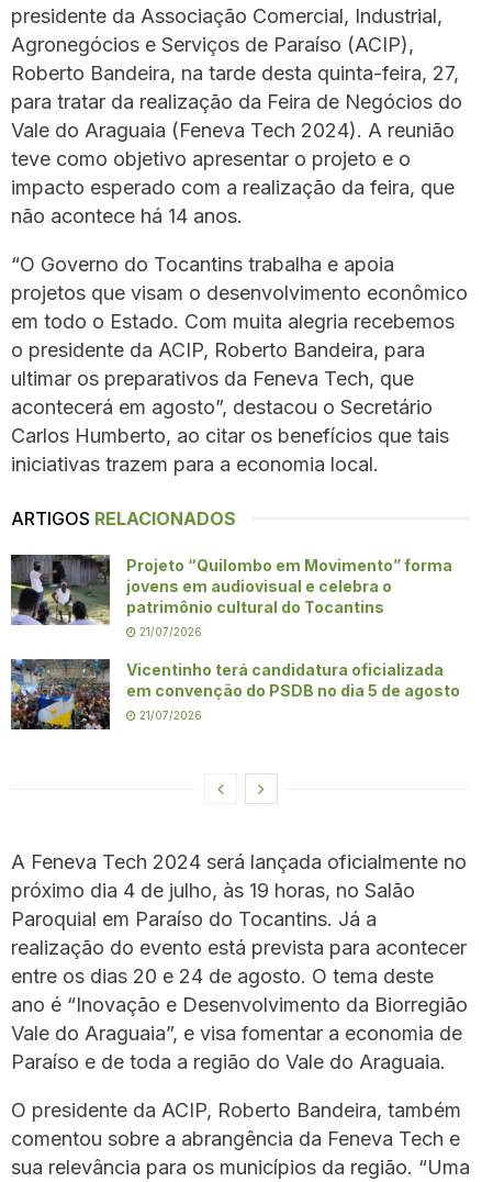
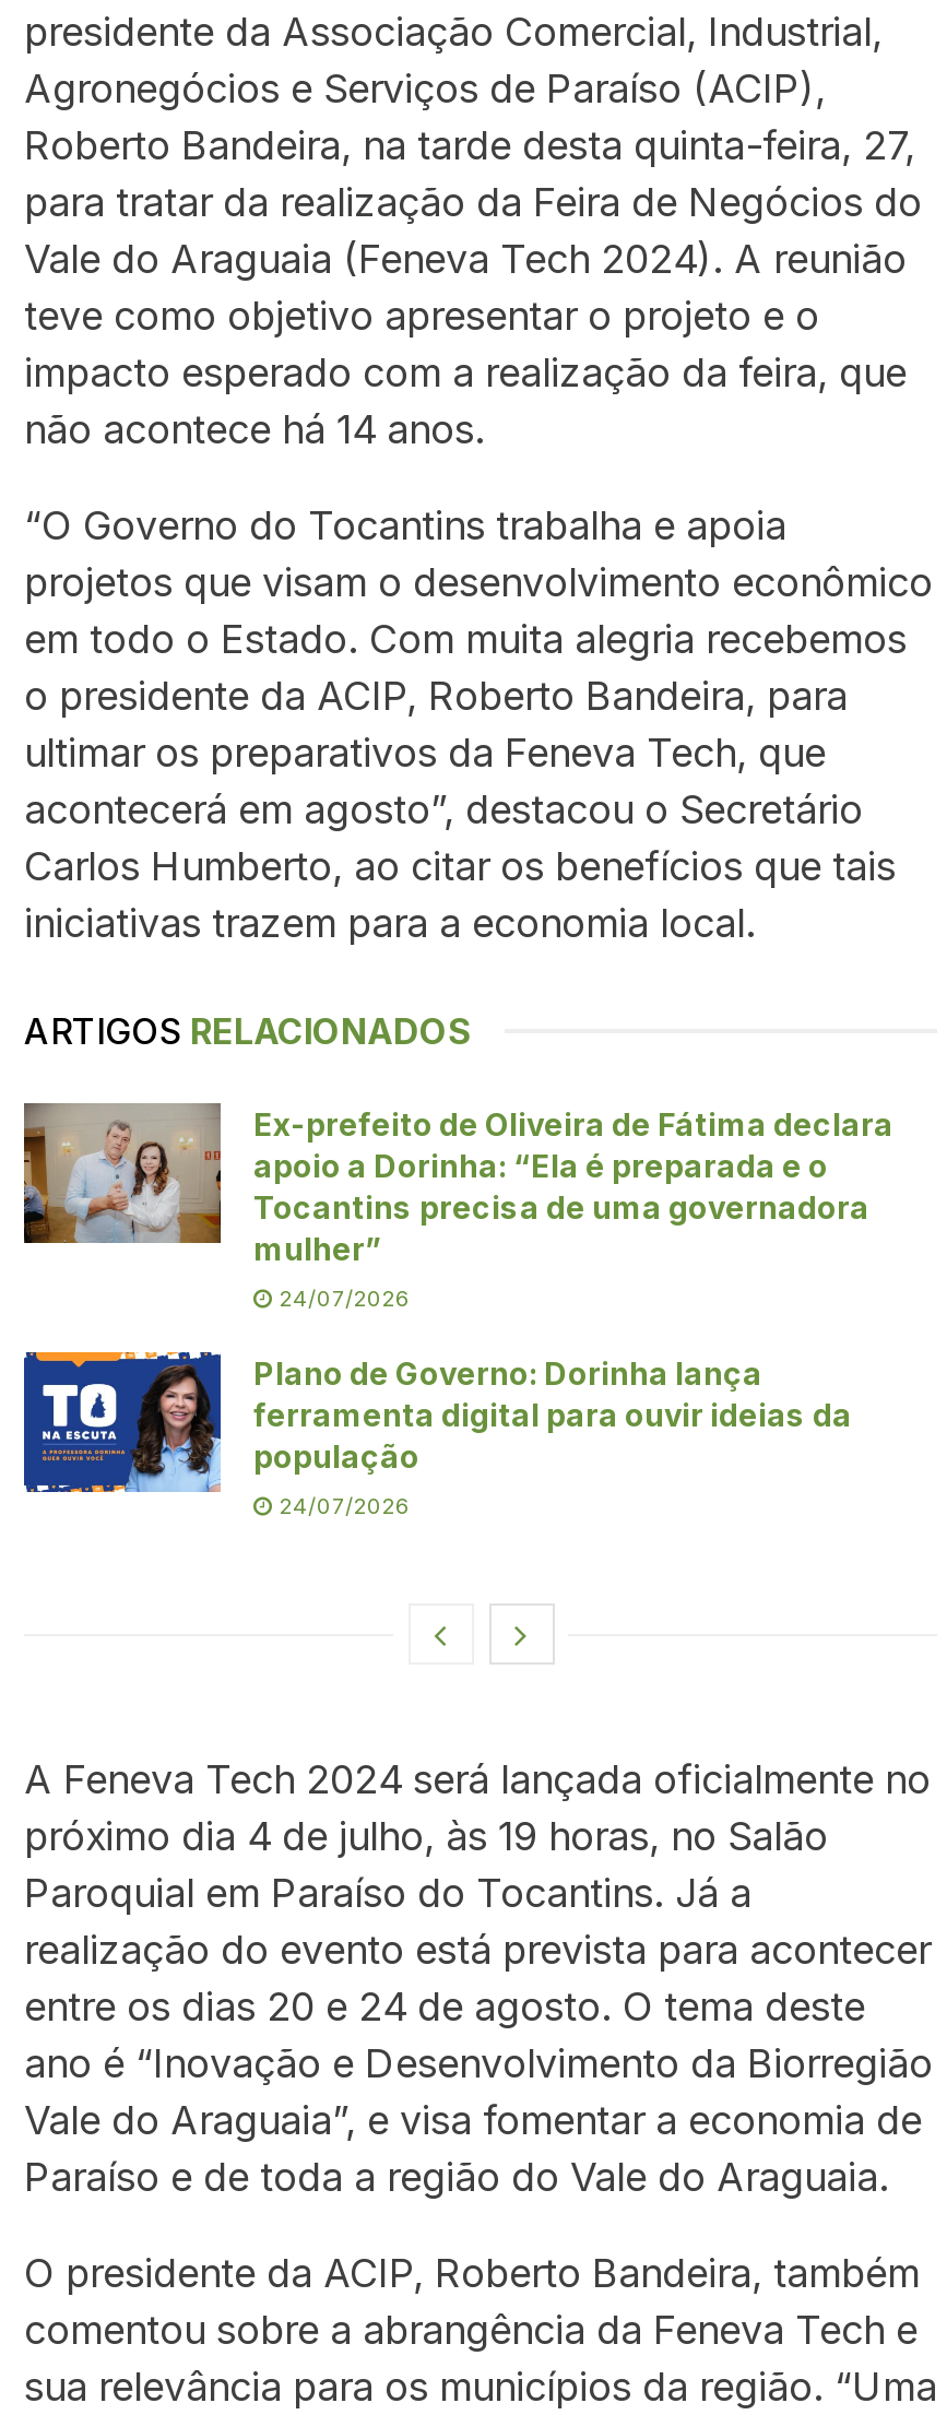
[10,554,452,625] [image] | Projeto “Quilombo em Movimento” forma | jovens em audiovisual e celebra o | patrimônio cultural do Tocantins -> [22,1101,893,1267] [image] | Ex-prefeito de Oliveira de Fátima declara | apoio a Dorinha: “Ela é preparada e o | Tocantins precisa de uma governadora | mulher”
[136,625,202,638] 21/07/2026 -> [273,1284,411,1310] 24/07/2026
[10,658,460,731] [image] | Vicentinho terá candidatura oficializada | em convenção do PSDB no dia 5 de agosto -> [22,1350,852,1496] [image] | Plano de Governo: Dorinha lança | ferramenta digital para ouvir ideias da | população
[136,708,202,722] 21/07/2026 -> [273,1492,411,1518] 24/07/2026

